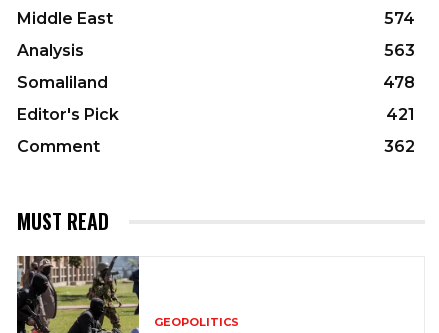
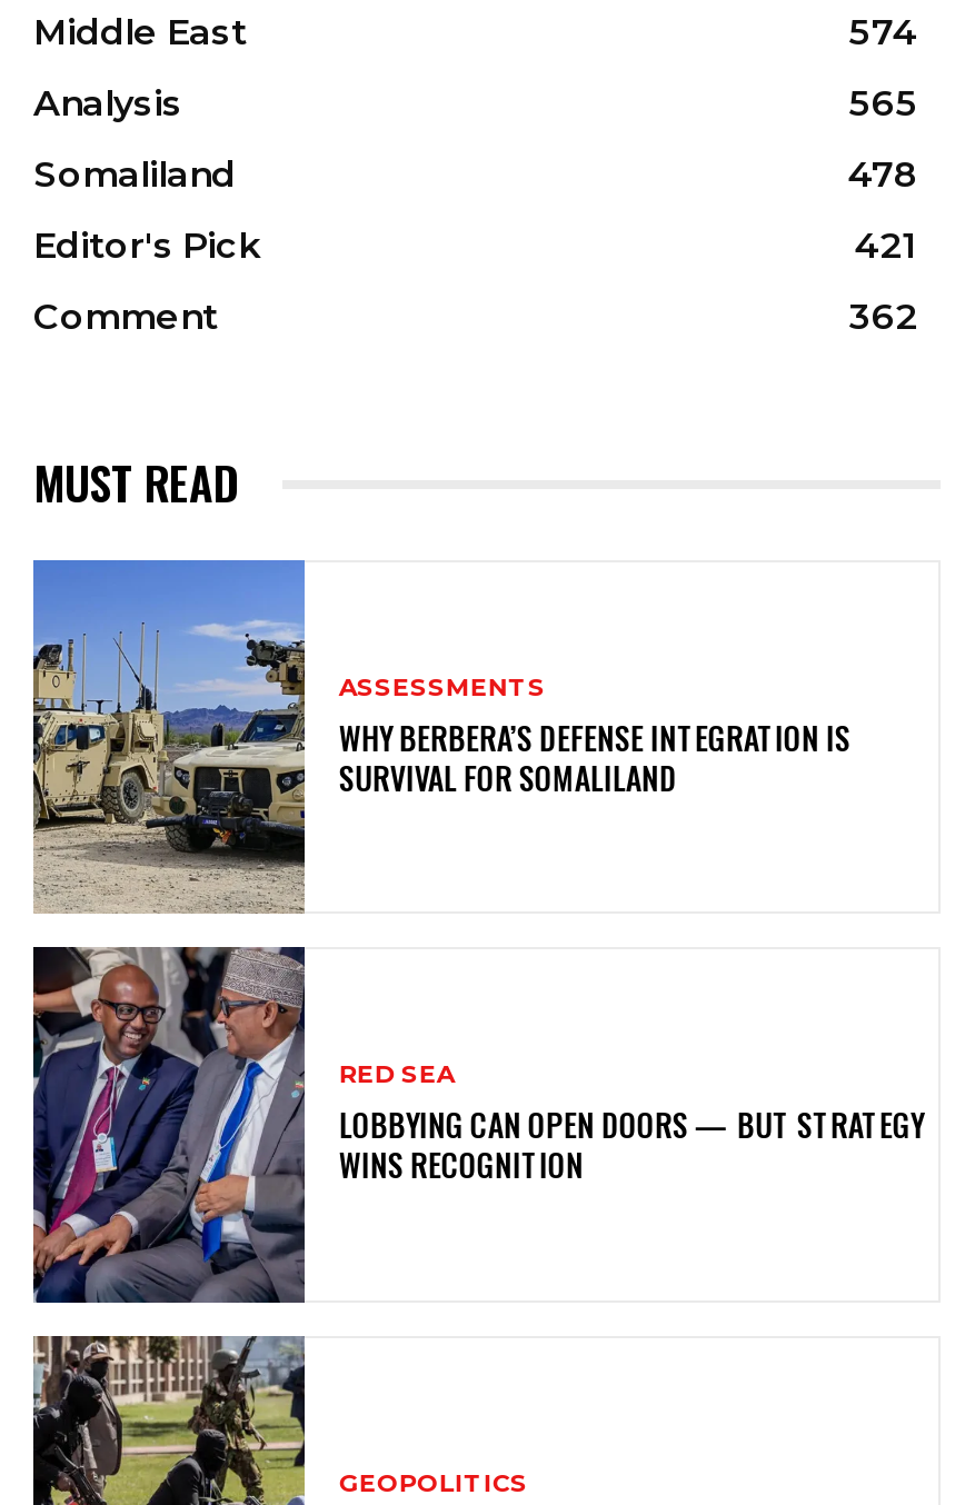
[384,41,415,60] 563 -> [849,83,918,125] 565
none -> [31,558,850,916] [image] | ASSESSMENTS | WHY BERBERA’S DEFENSE INTEGRATION IS | SURVIVAL FOR SOMALILAND
none -> [31,945,924,1305] [image] | RED SEA | LOBBYING CAN OPEN DOORS — BUT STRATEGY | WINS RECOGNITION

